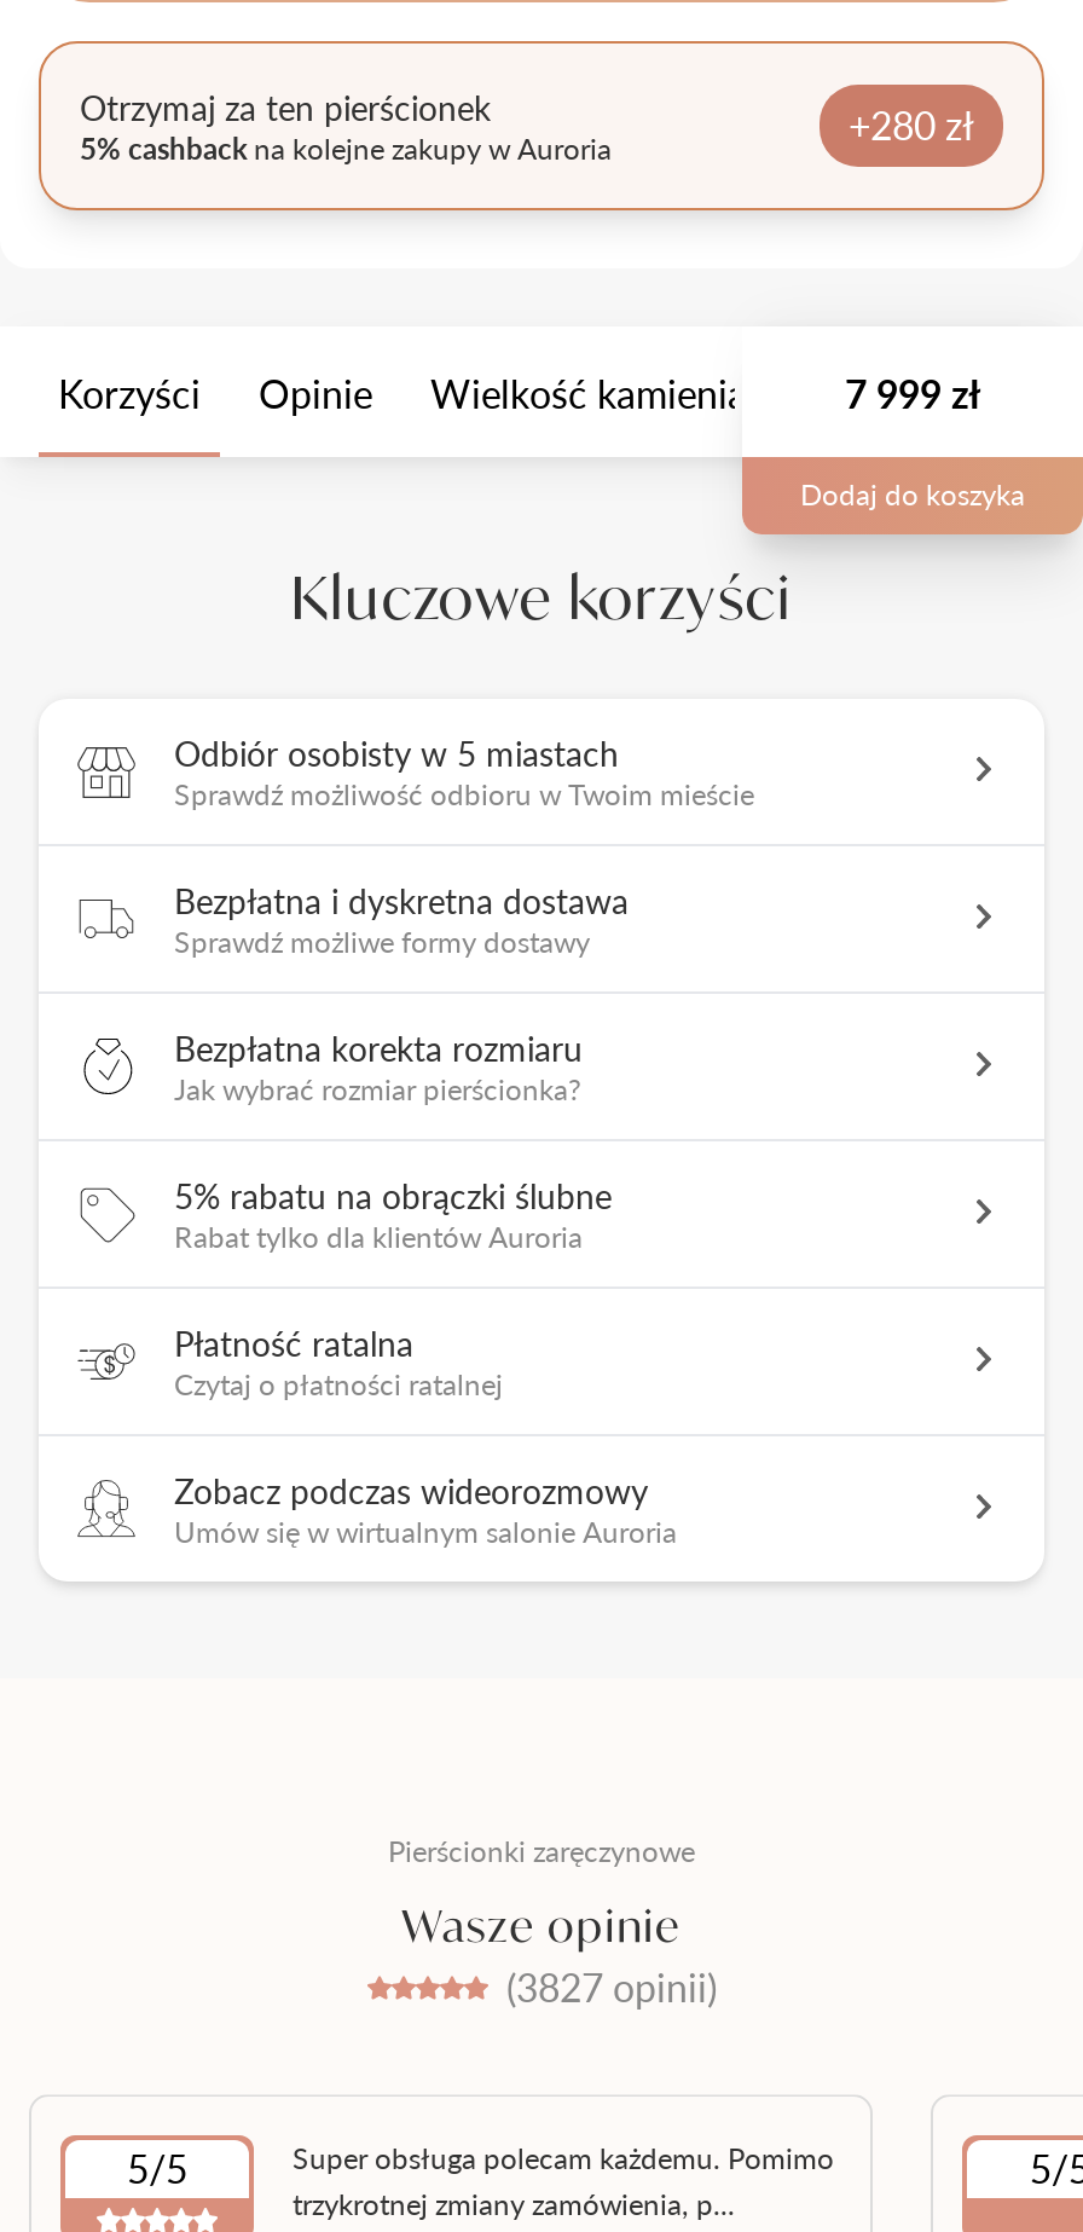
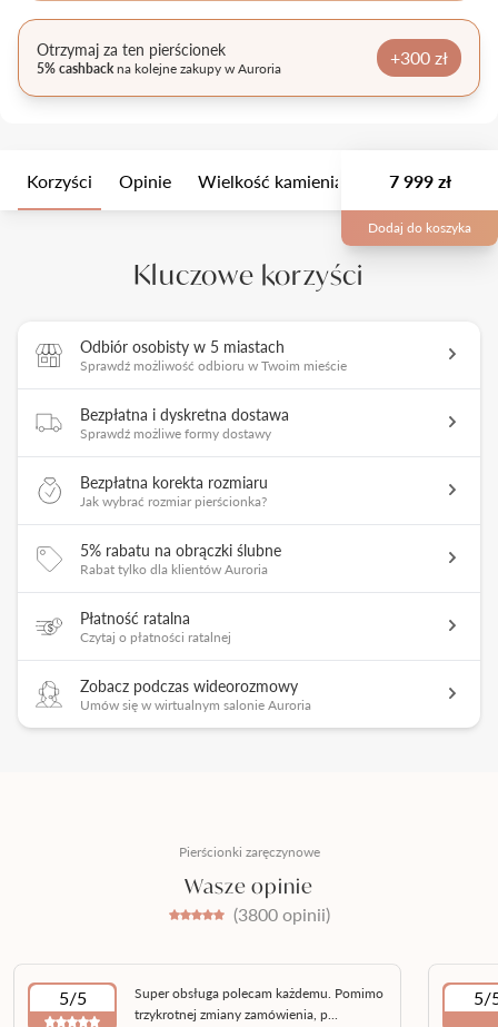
[849,97,974,153] +280 zł -> [390,45,448,70] +300 zł
[506,1959,717,2015] (3827 opinii) -> [233,901,330,927] (3800 opinii)

